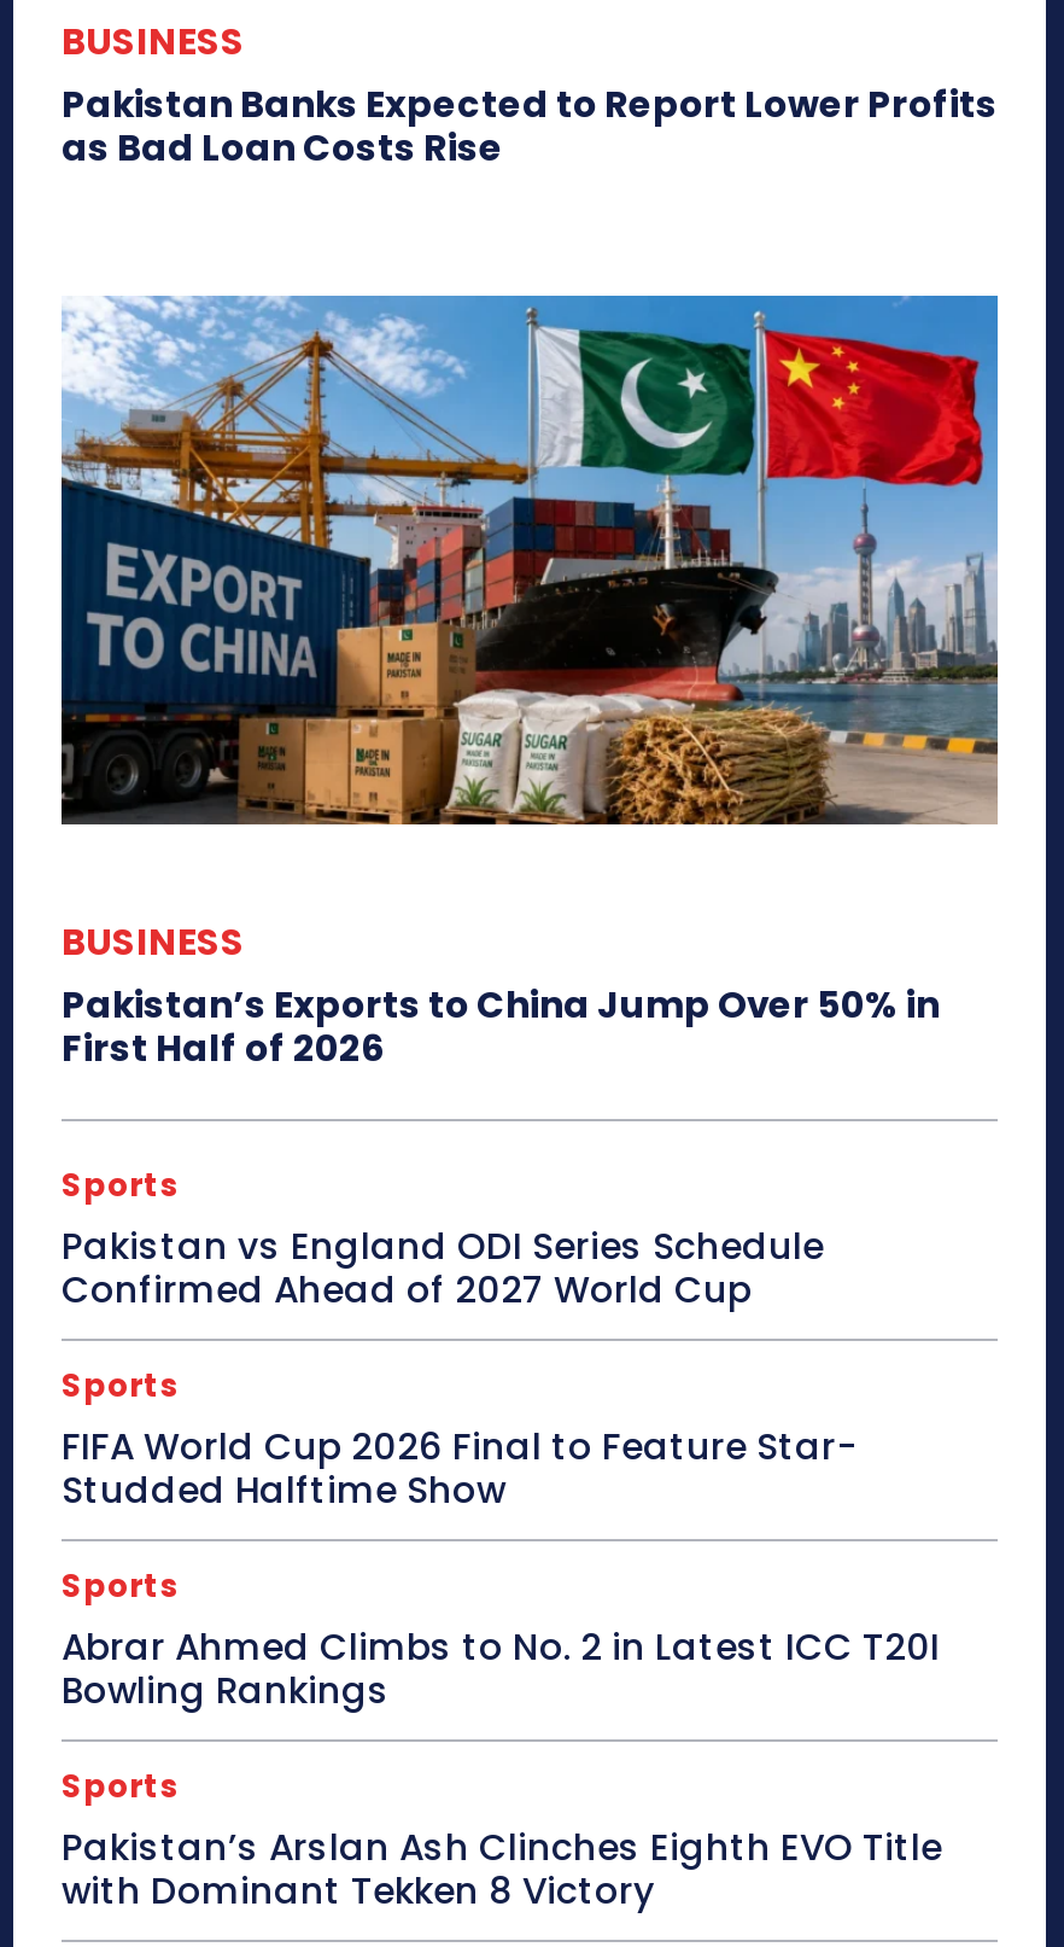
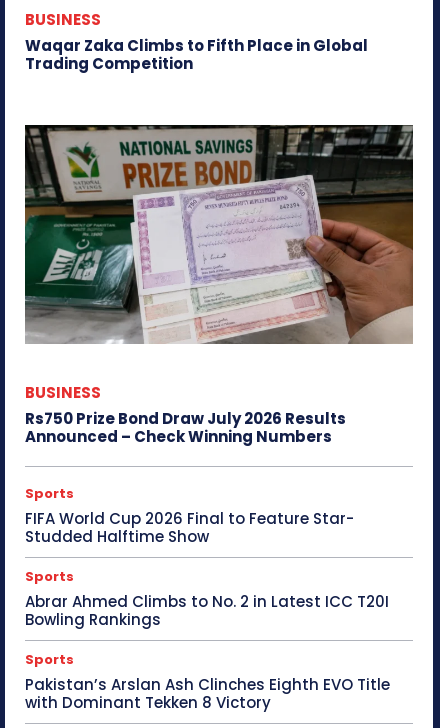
[62,79,998,173] Pakistan Banks Expected to Report Lower Profits | as Bad Loan Costs Rise -> [25,35,368,74] Waqar Zaka Climbs to Fifth Place in Global | Trading Competition
[59,293,1000,827] [image] -> [24,124,414,345] [image]
[62,978,940,1314] Pakistan’s Exports to China Jump Over 50% in | First Half of 2026 | Sports | Pakistan vs England ODI Series Schedule | Confirmed Ahead of 2027 World Cup -> [25,408,346,447] Rs750 Prize Bond Draw July 2026 Results | Announced – Check Winning Numbers

